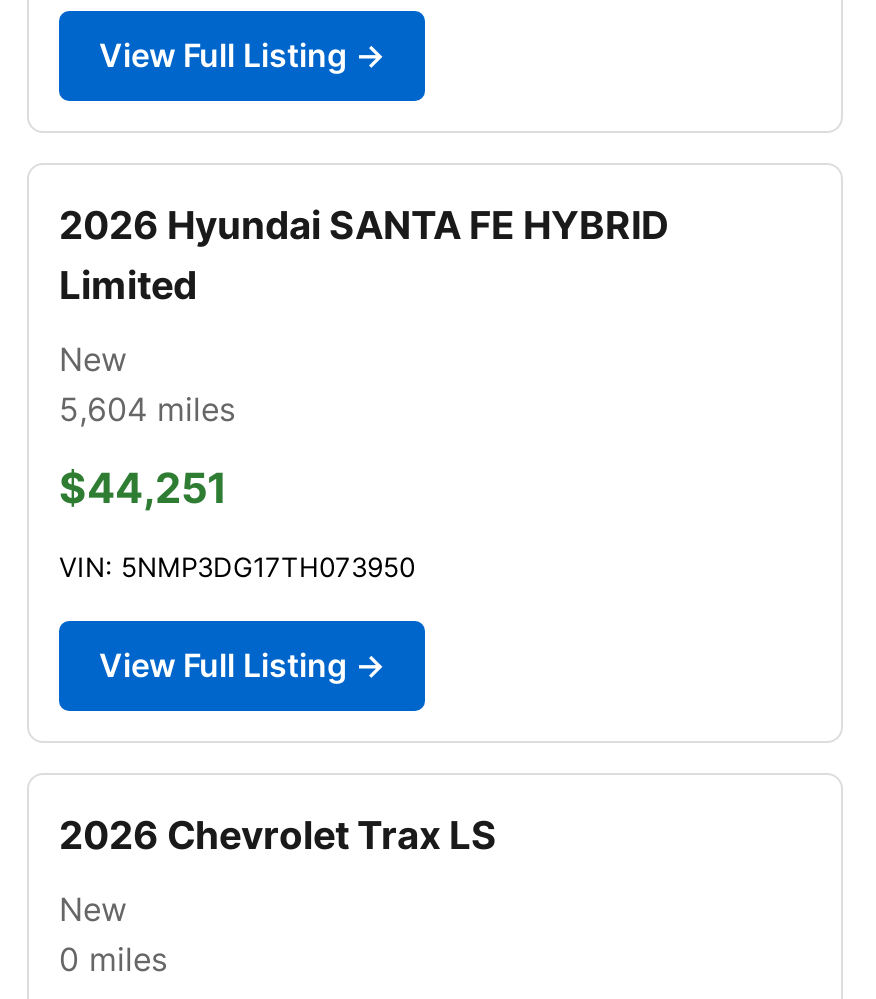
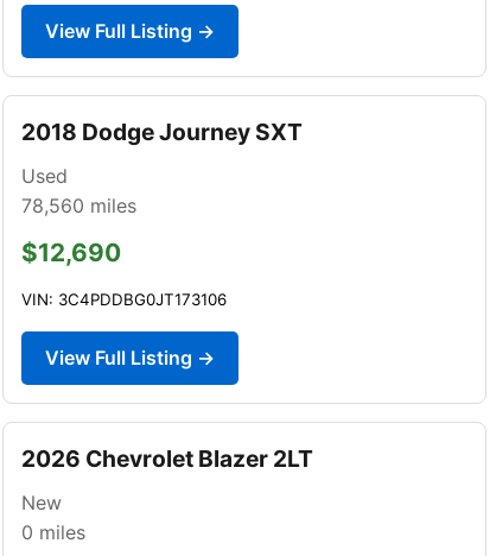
[59,201,669,309] 2026 Hyundai SANTA FE HYBRID | Limited -> [21,117,303,146] 2018 Dodge Journey SXT
[59,339,235,429] New | 5,604 miles -> [21,164,136,217] Used | 78,560 miles
[59,463,227,513] $44,251 -> [21,237,121,267] $12,690
[59,551,415,583] VIN: 5NMP3DG17TH073950 -> [21,290,227,309] VIN: 3C4PDDBG0JT173106
[59,811,497,859] 2026 Chevrolet Trax LS -> [21,444,313,473] 2026 Chevrolet Blazer 2LT

